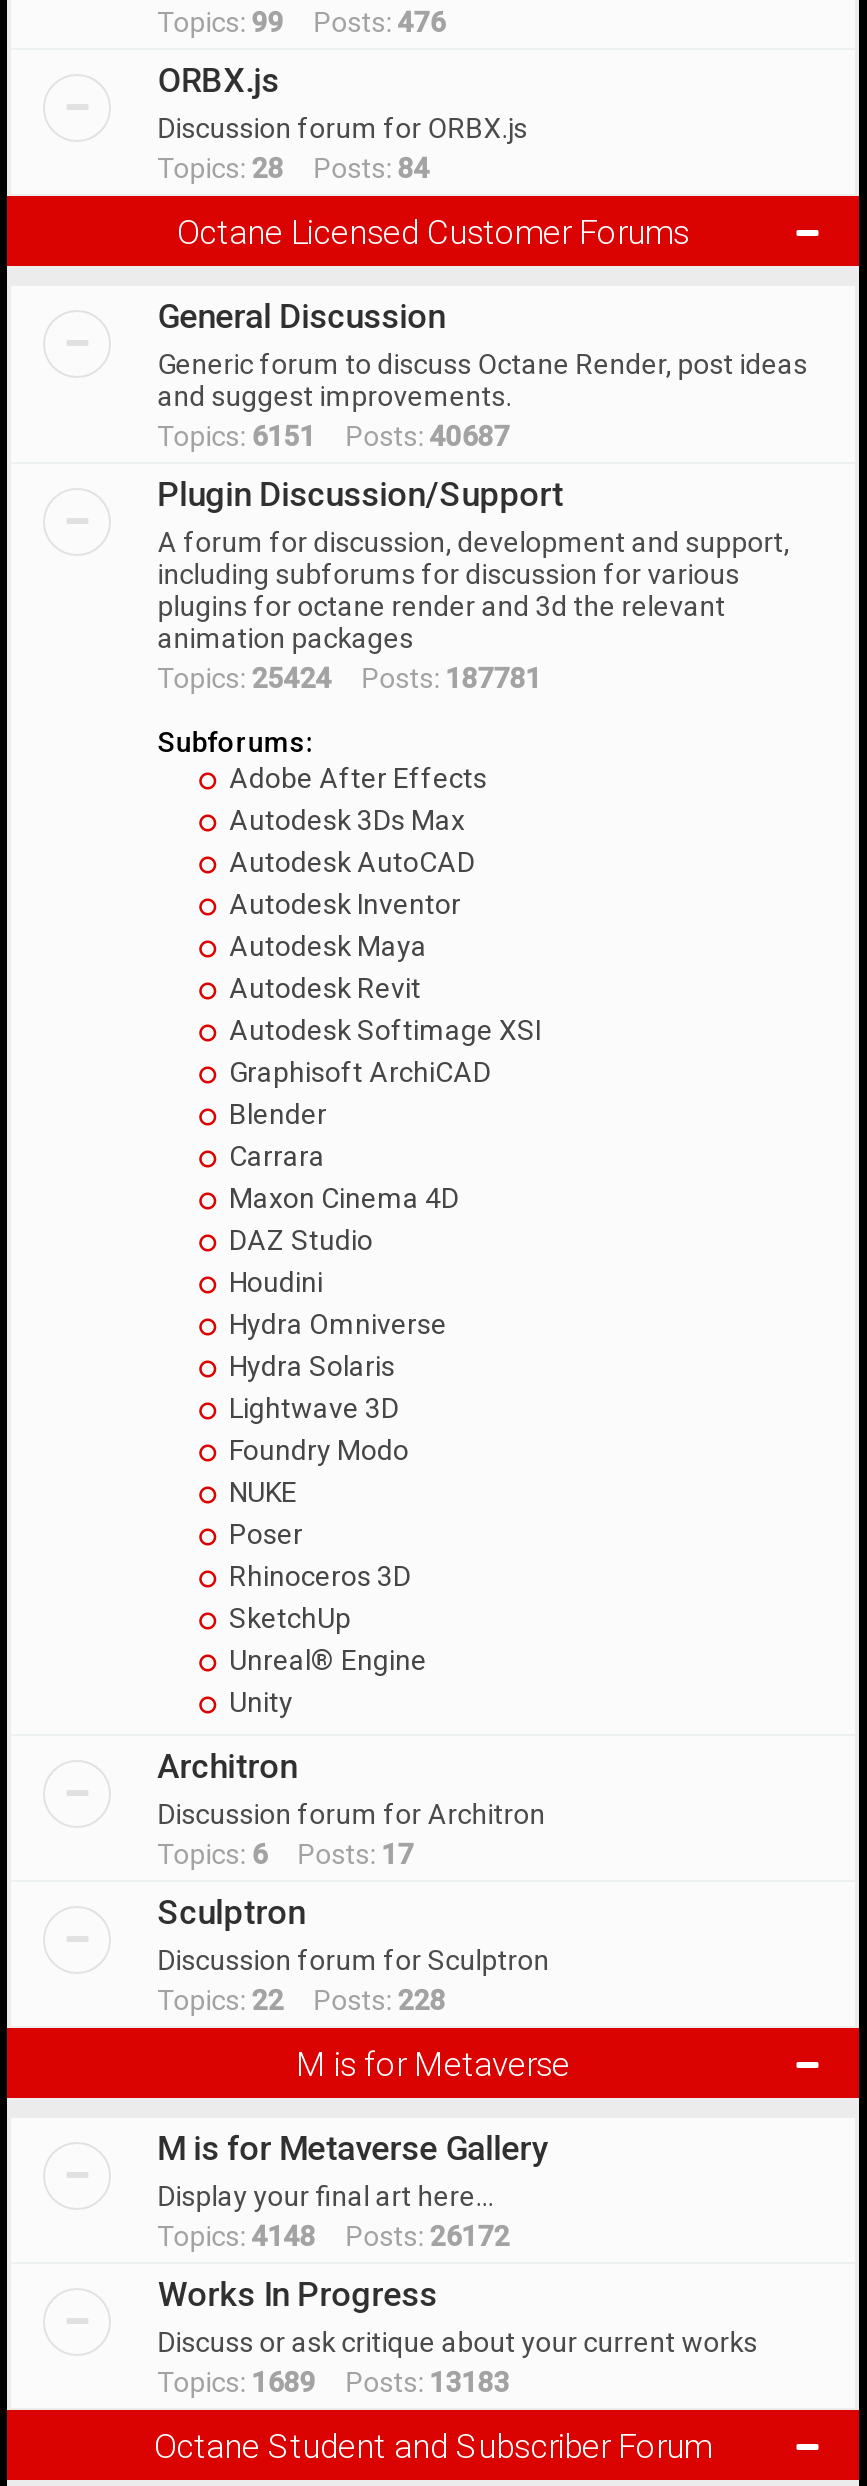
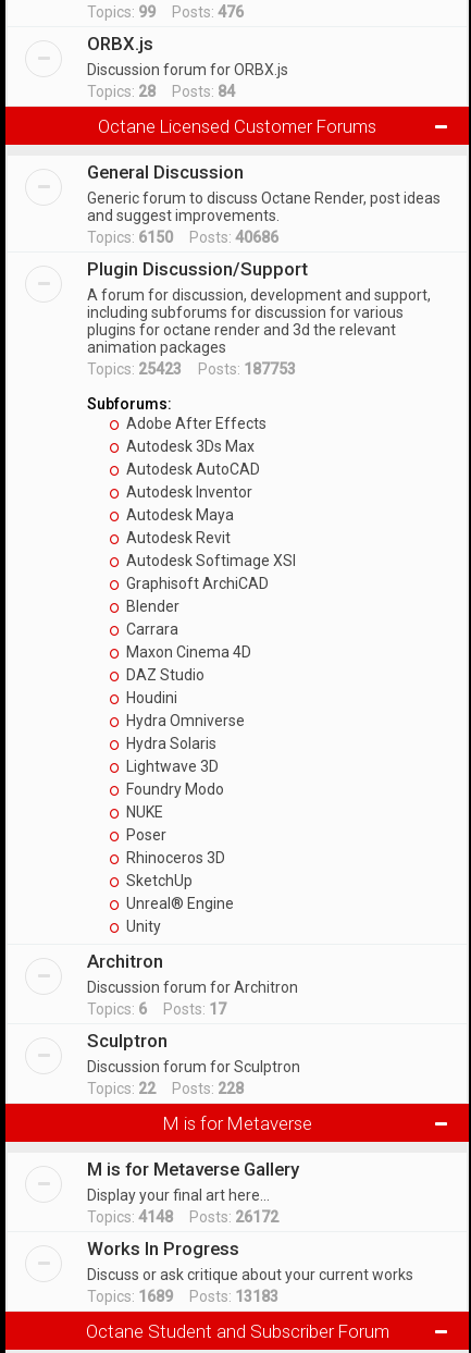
[157,420,509,452] Topics: 6151 Posts: 40687 -> [87,229,279,246] Topics: 6150 Posts: 40686
[157,662,541,694] Topics: 25424 Posts: 187781 -> [87,360,296,378] Topics: 25423 Posts: 187753

